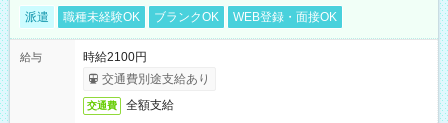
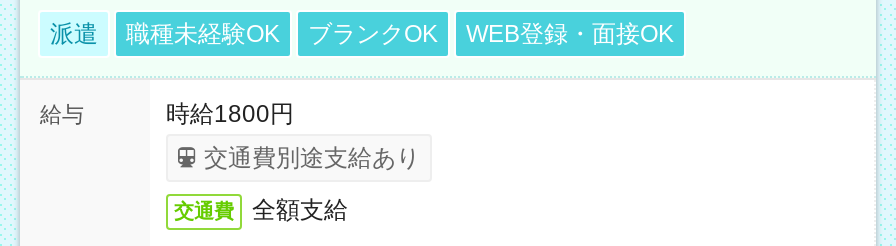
[83,50,147,64] 時給2100円 -> [166,100,294,128] 時給1800円

